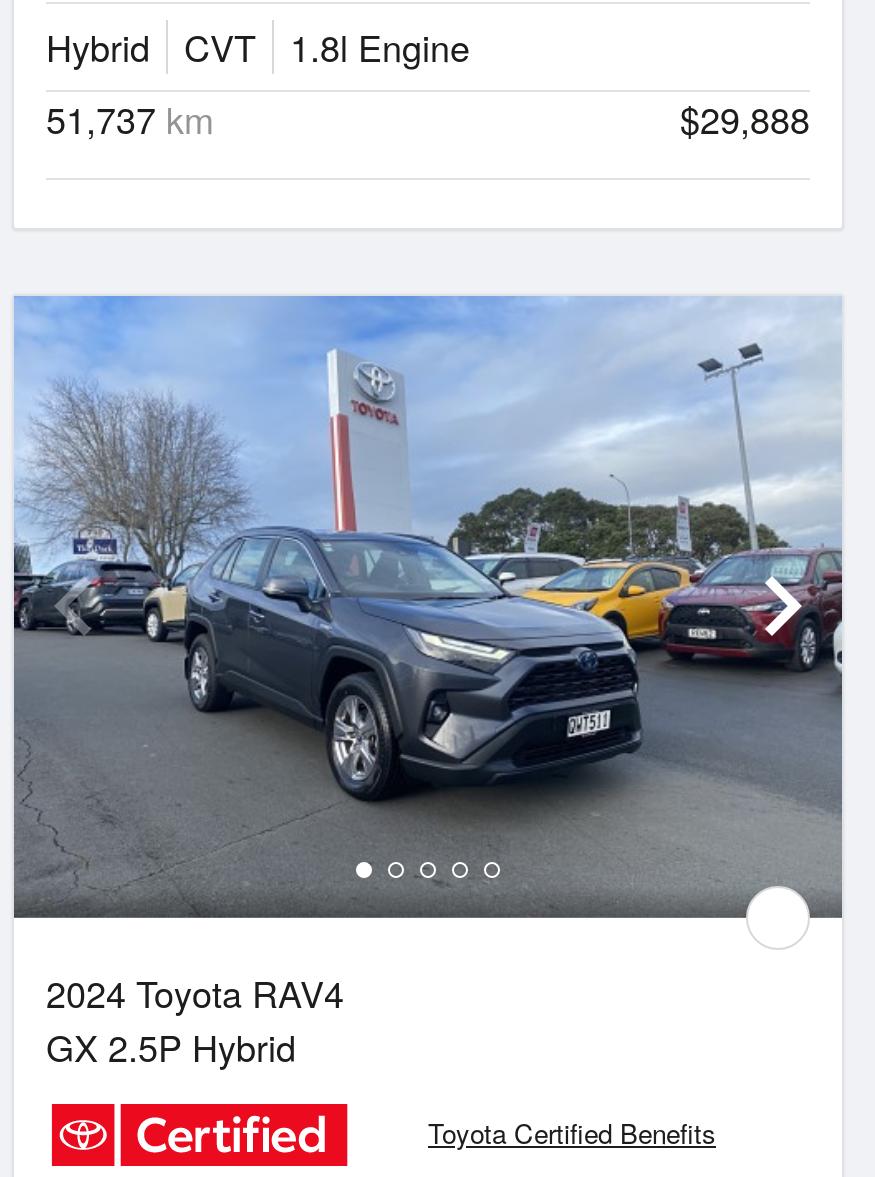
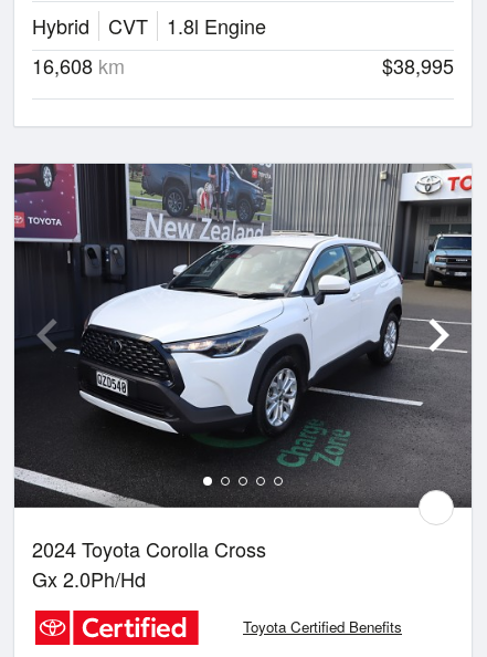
[46,92,810,144] 51,737 km | $29,888 -> [32,51,454,80] 16,608 km | $38,995
[12,294,842,1071] [image] | 2024 Toyota RAV4 | GX 2.5P Hybrid -> [13,163,473,593] [image] | 2024 Toyota Corolla Cross | Gx 2.0Ph/Hd

